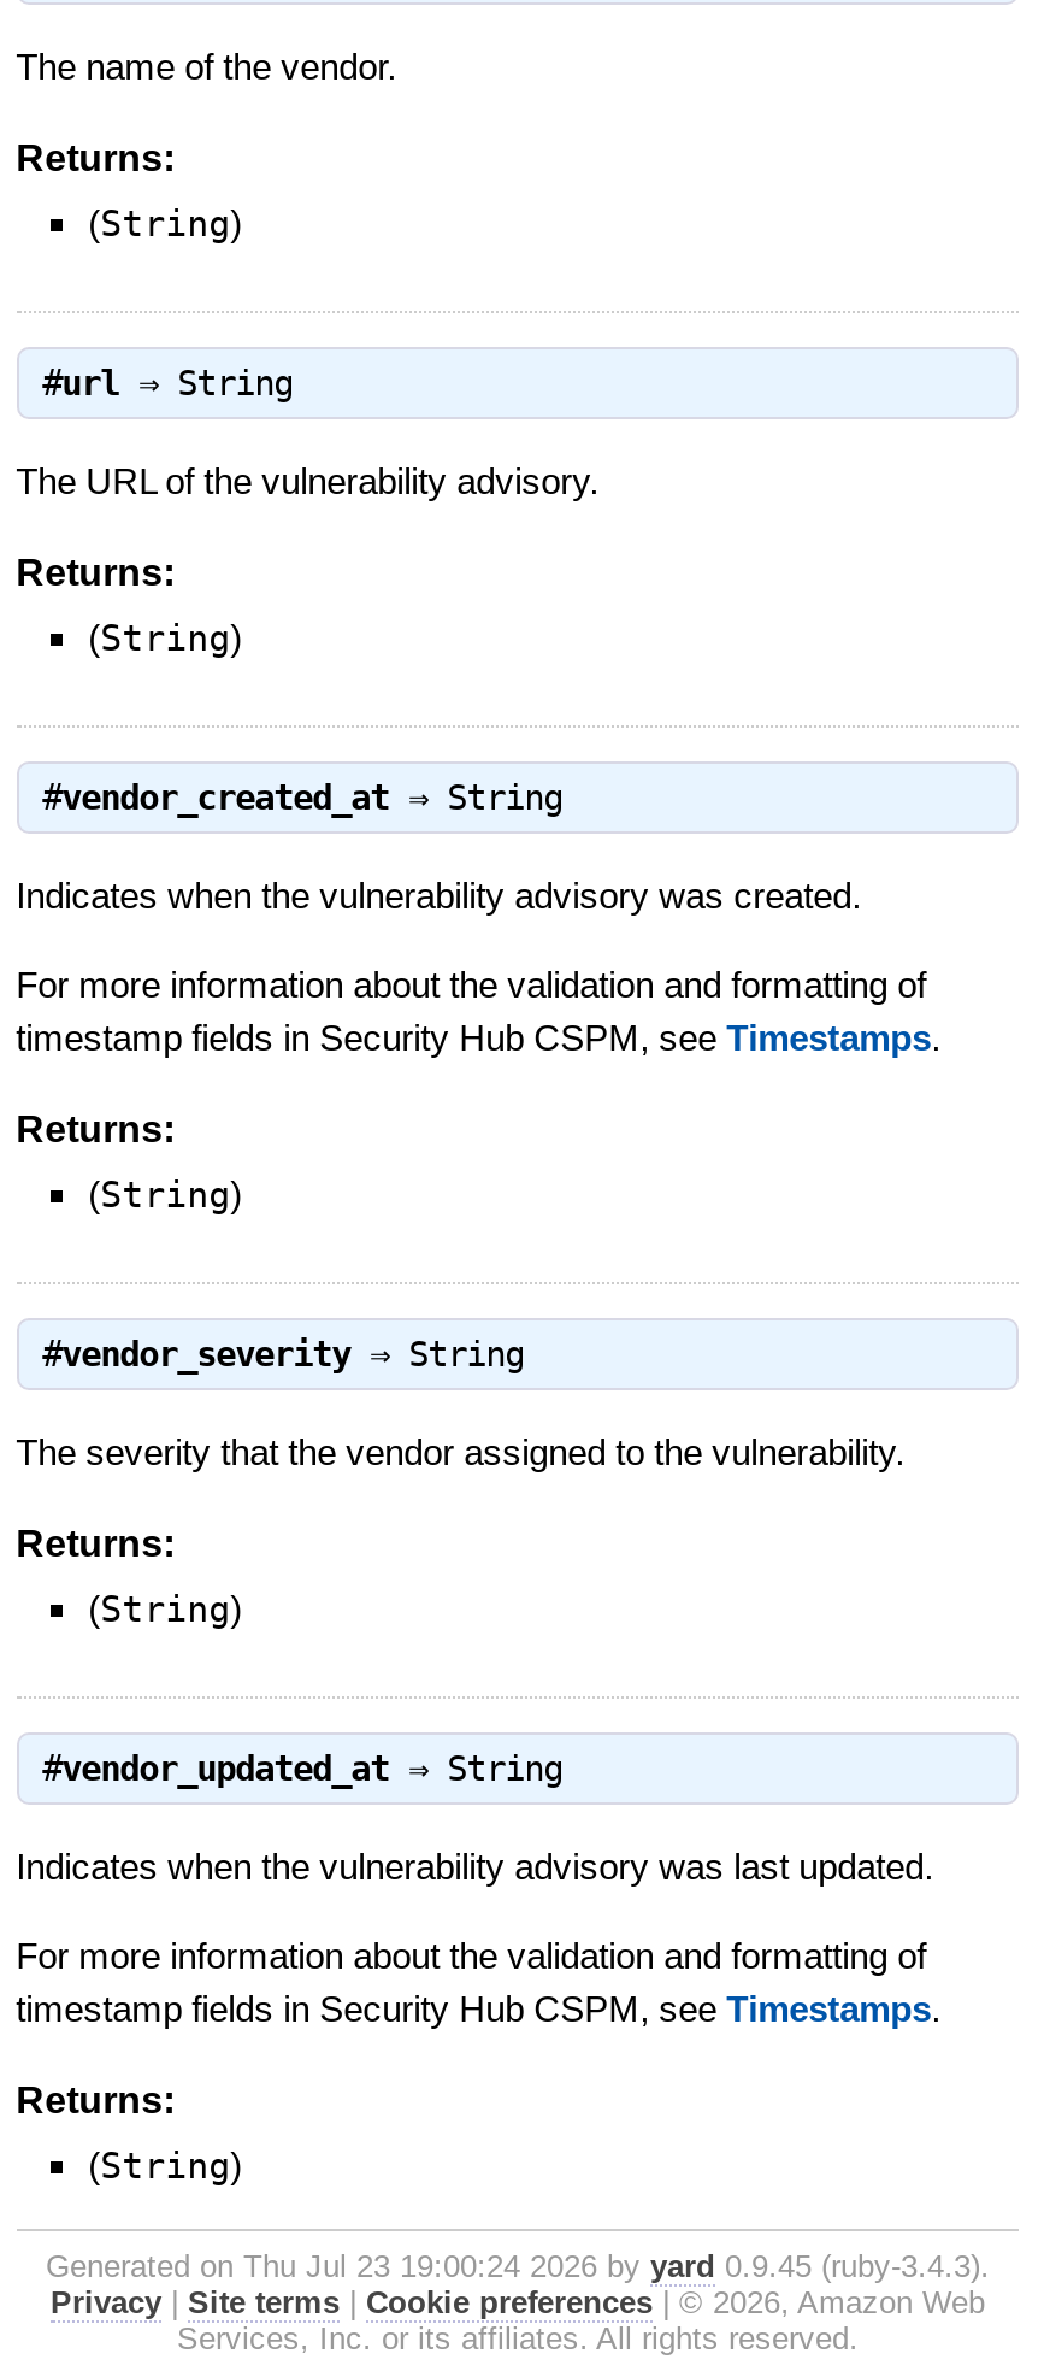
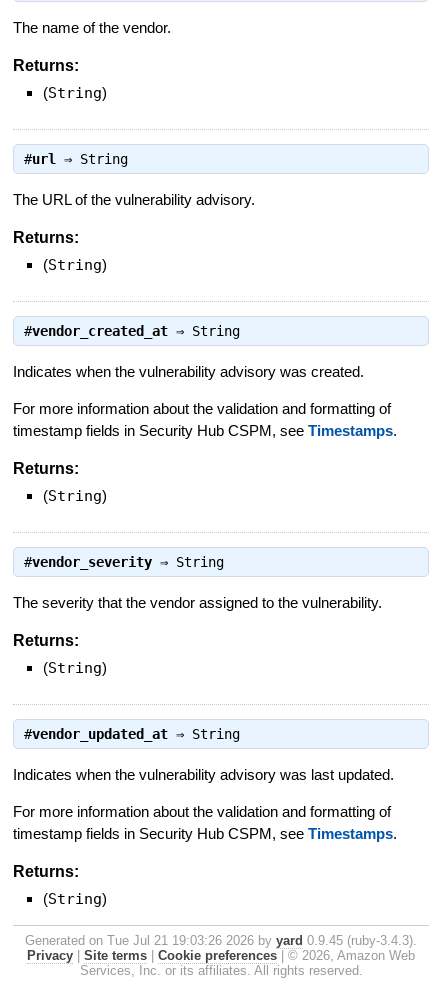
[46,2248,990,2284] Generated on Thu Jul 23 19:00:24 2026 by yard 0.9.45 (ruby-3.4.3). -> [25,933,417,948] Generated on Tue Jul 21 19:03:26 2026 by yard 0.9.45 (ruby-3.4.3).

